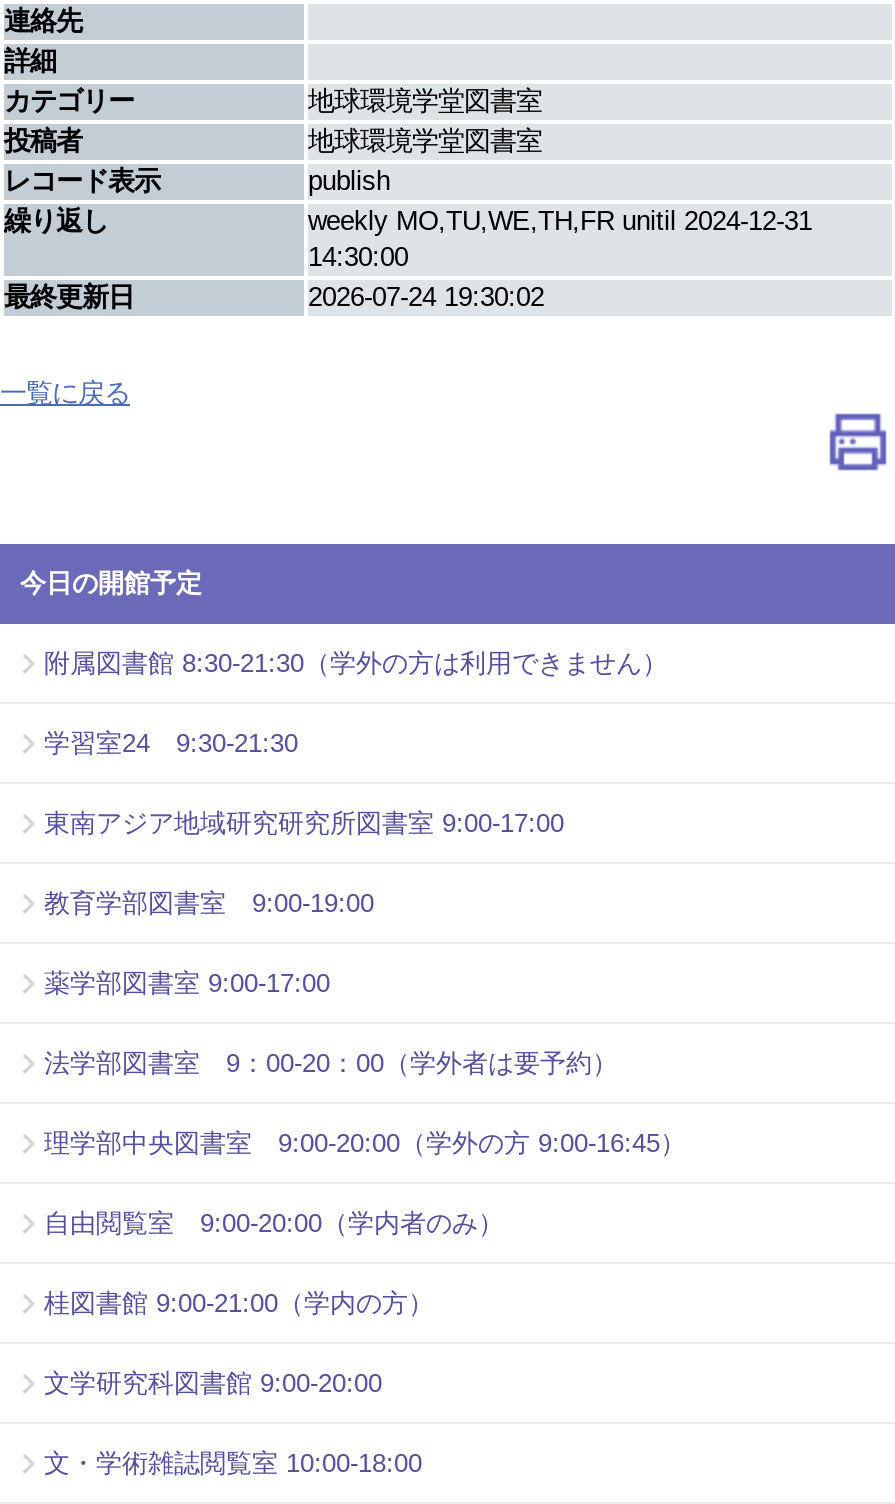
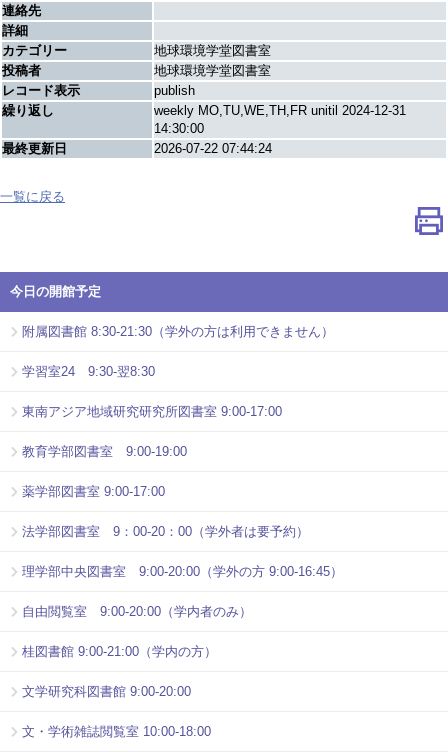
[308,282,544,312] 2026-07-24 19:30:02 -> [154,141,272,156] 2026-07-22 07:44:24
[44,729,298,759] 学習室24 9:30-21:30 -> [22,364,155,379] 学習室24 9:30-翌8:30

